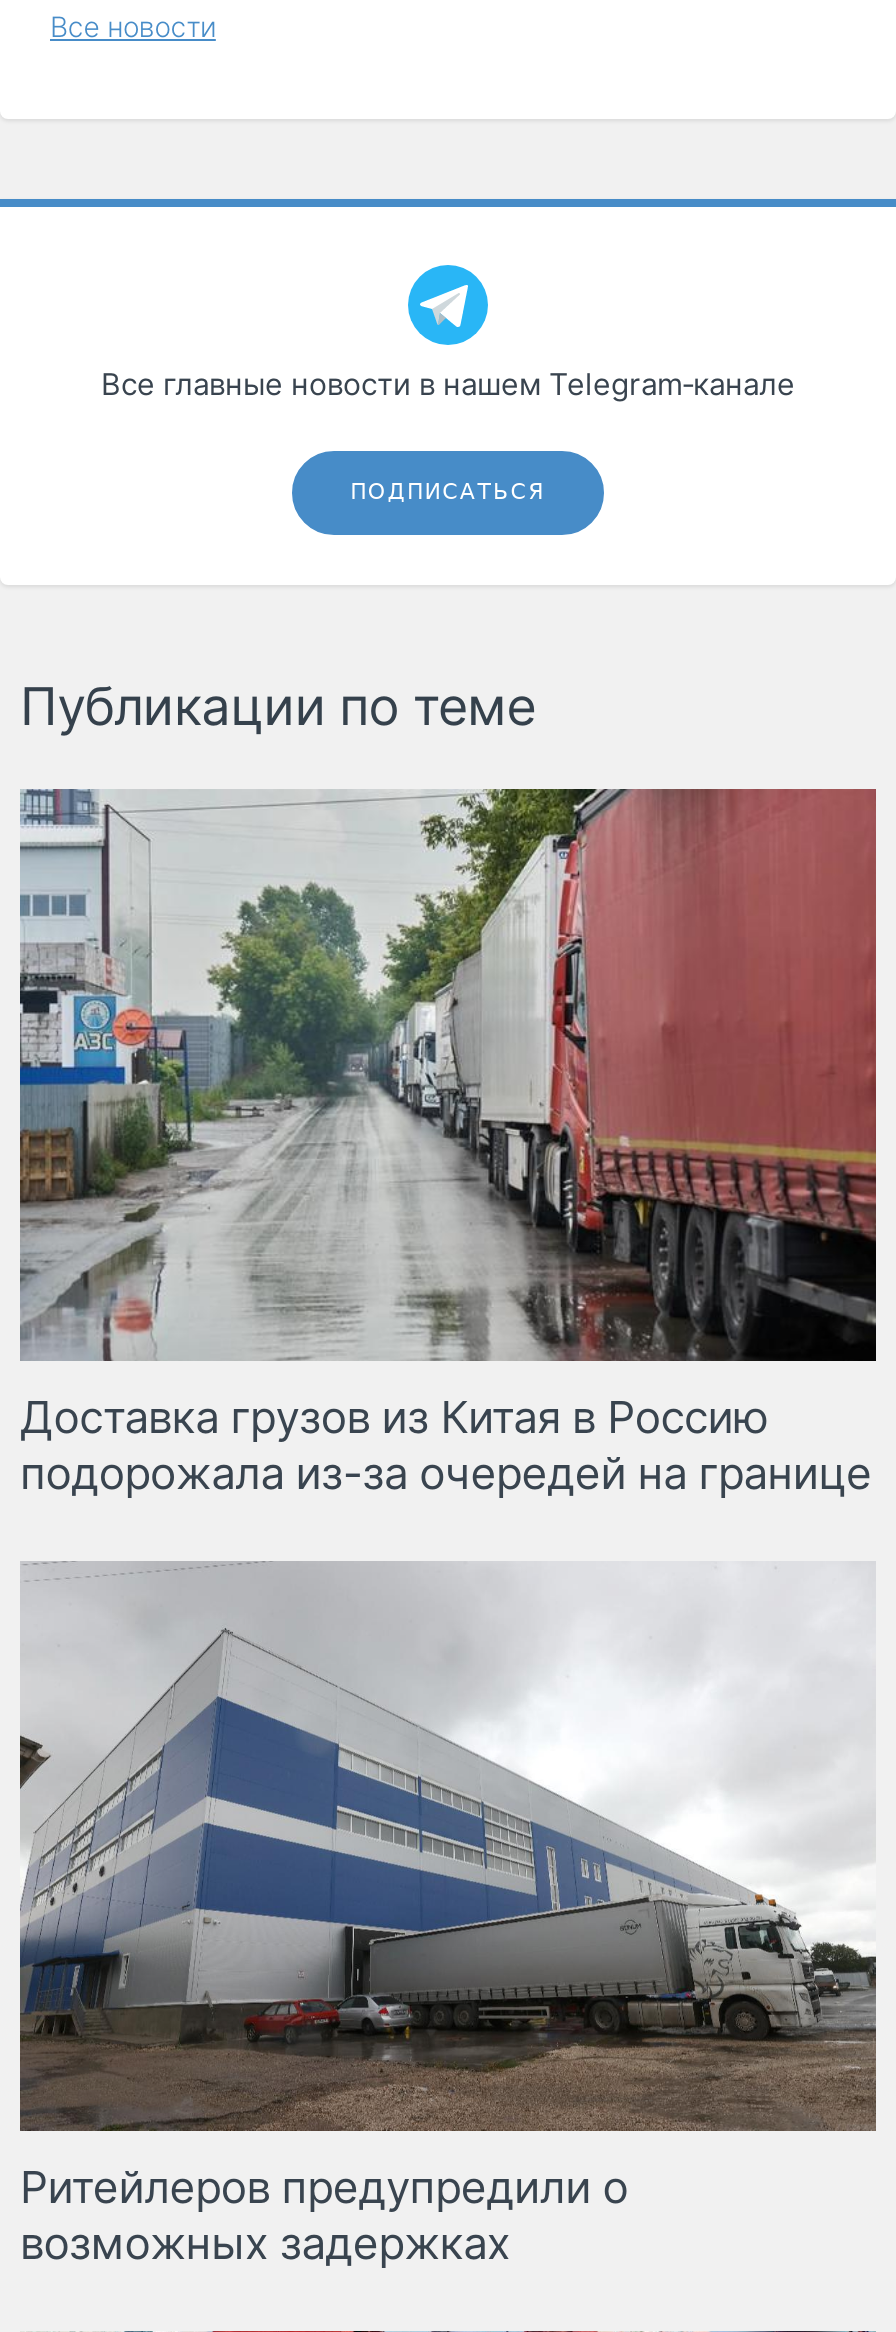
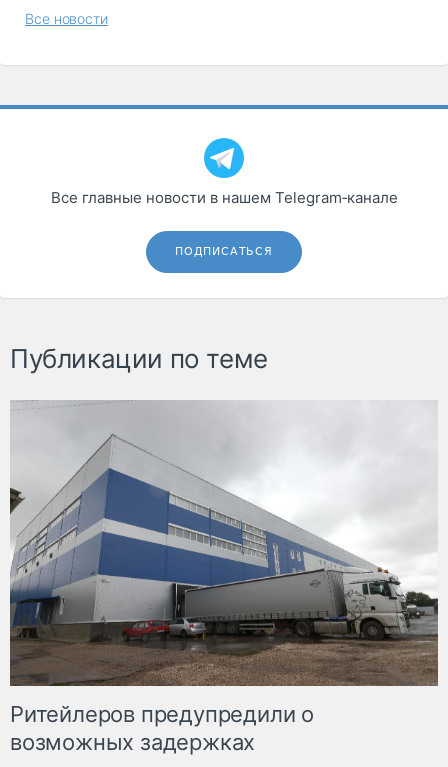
[18,787,878,1498] [image] | Доставка грузов из Китая в Россию | подорожала из-за очередей на границе -> none

